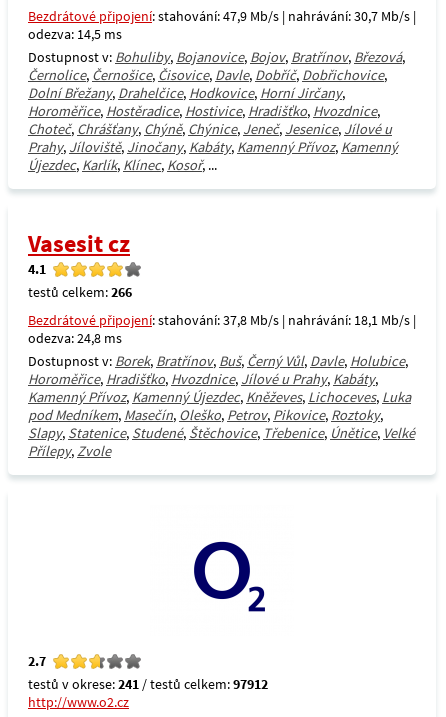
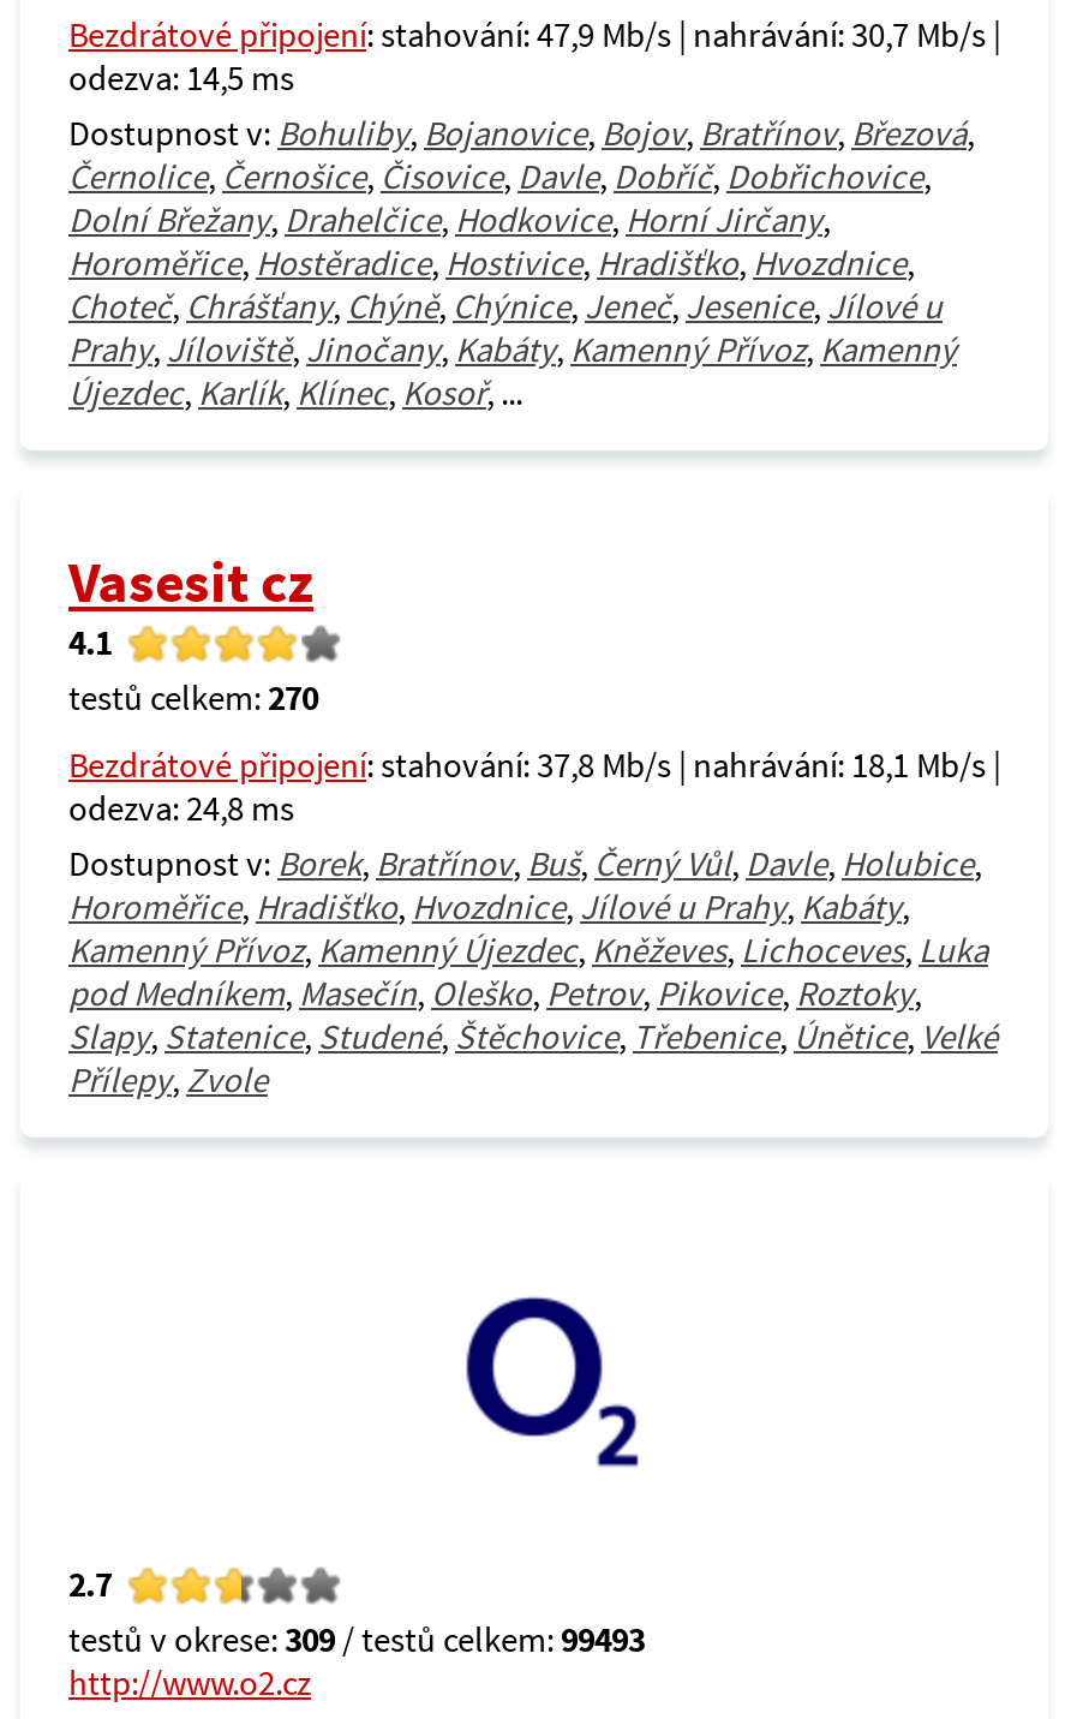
[28,283,132,301] testů celkem: 266 -> [68,676,318,720] testů celkem: 270
[28,675,268,693] testů v okrese: 241 / testů celkem: 97912 -> [68,1618,645,1661] testů v okrese: 309 / testů celkem: 99493

